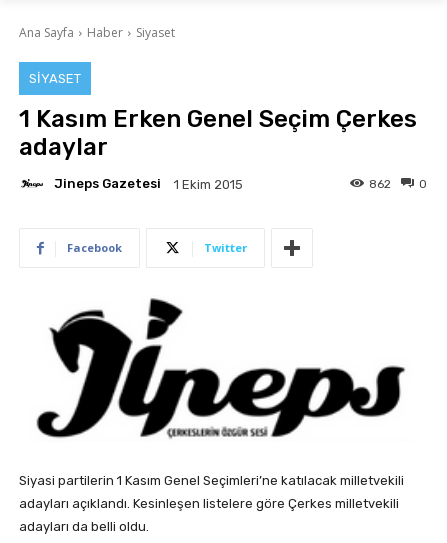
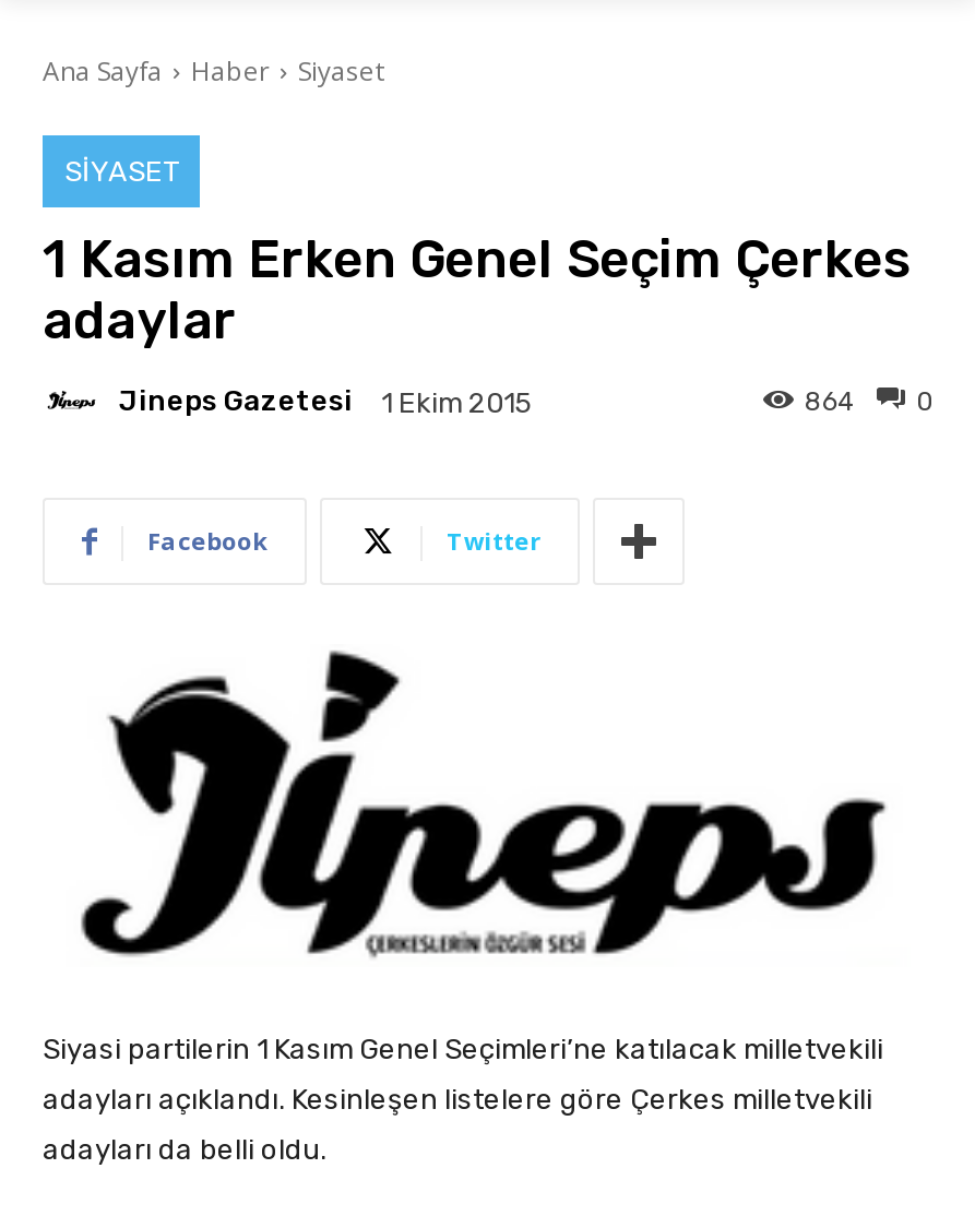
[369,177,427,191] 862 0 -> [805,386,934,417] 864 0

